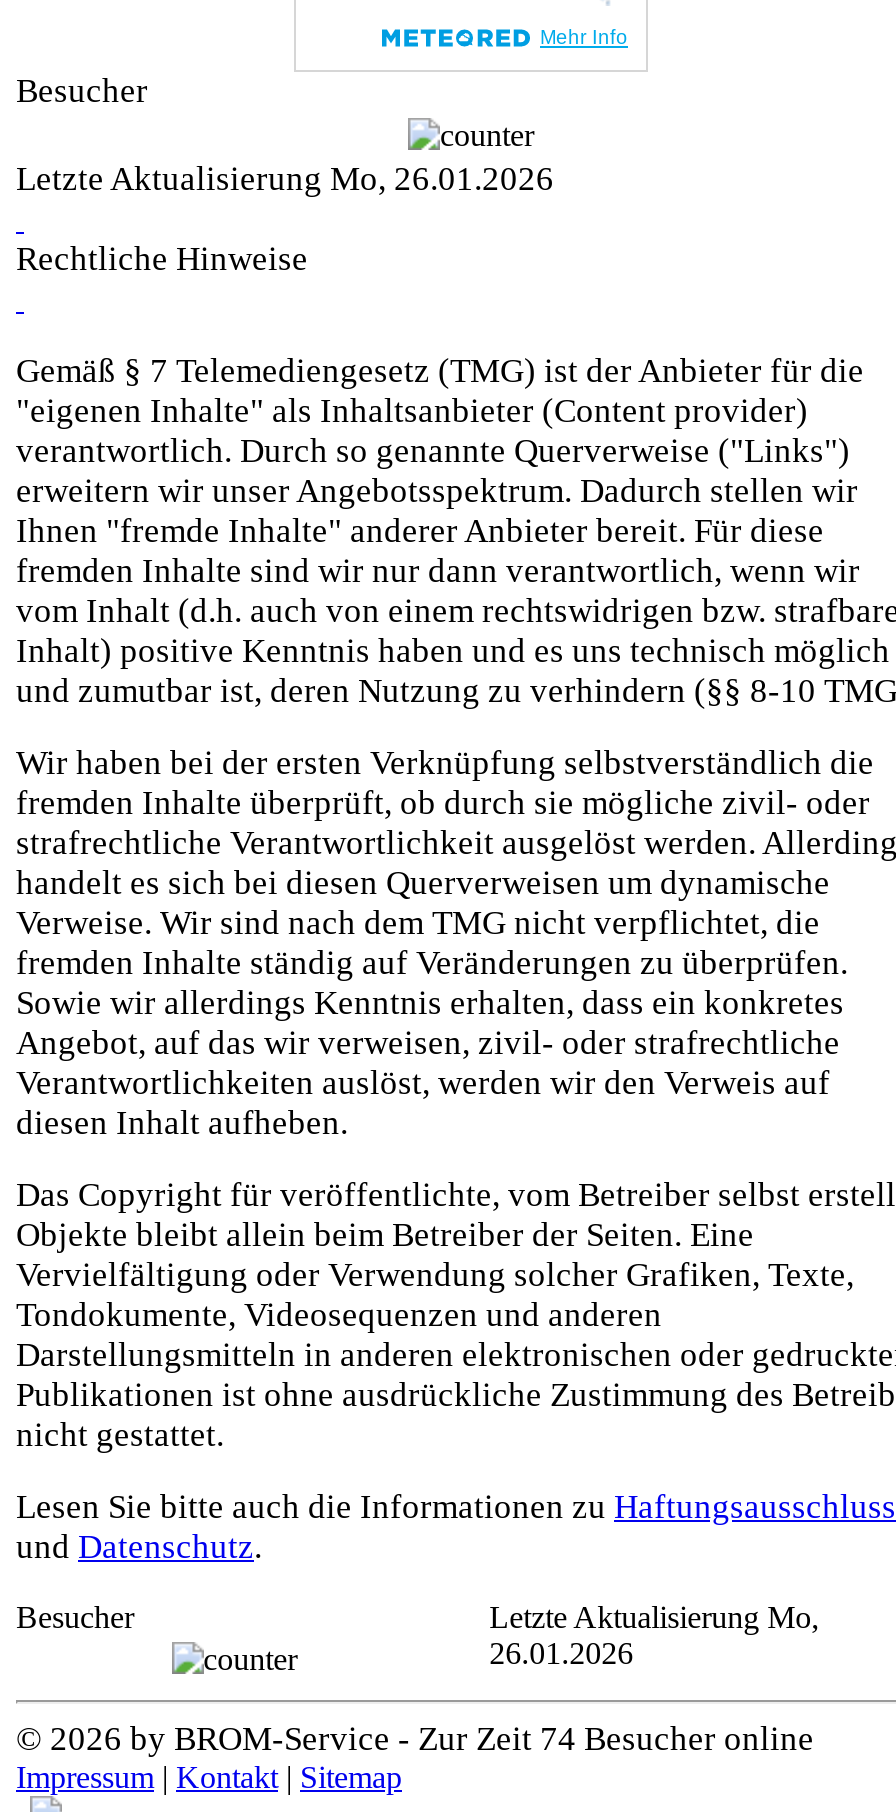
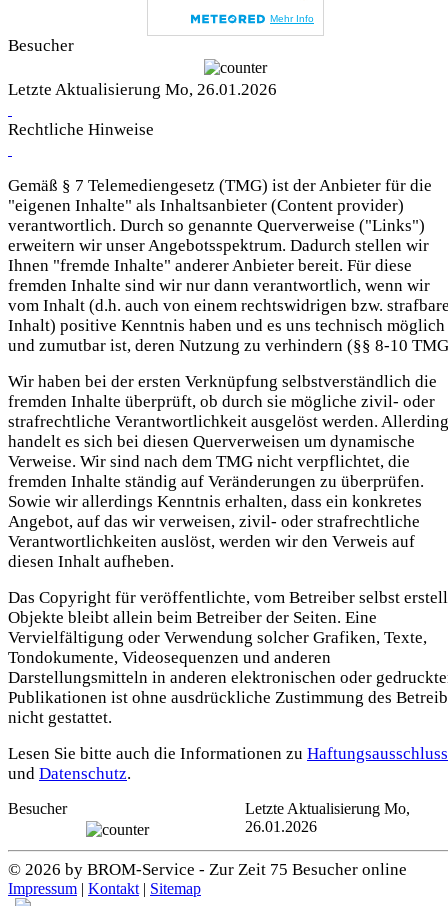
[16,1720,814,1758] © 2026 by BROM-Service - Zur Zeit 74 Besucher online -> [8,860,407,879] © 2026 by BROM-Service - Zur Zeit 75 Besucher online

